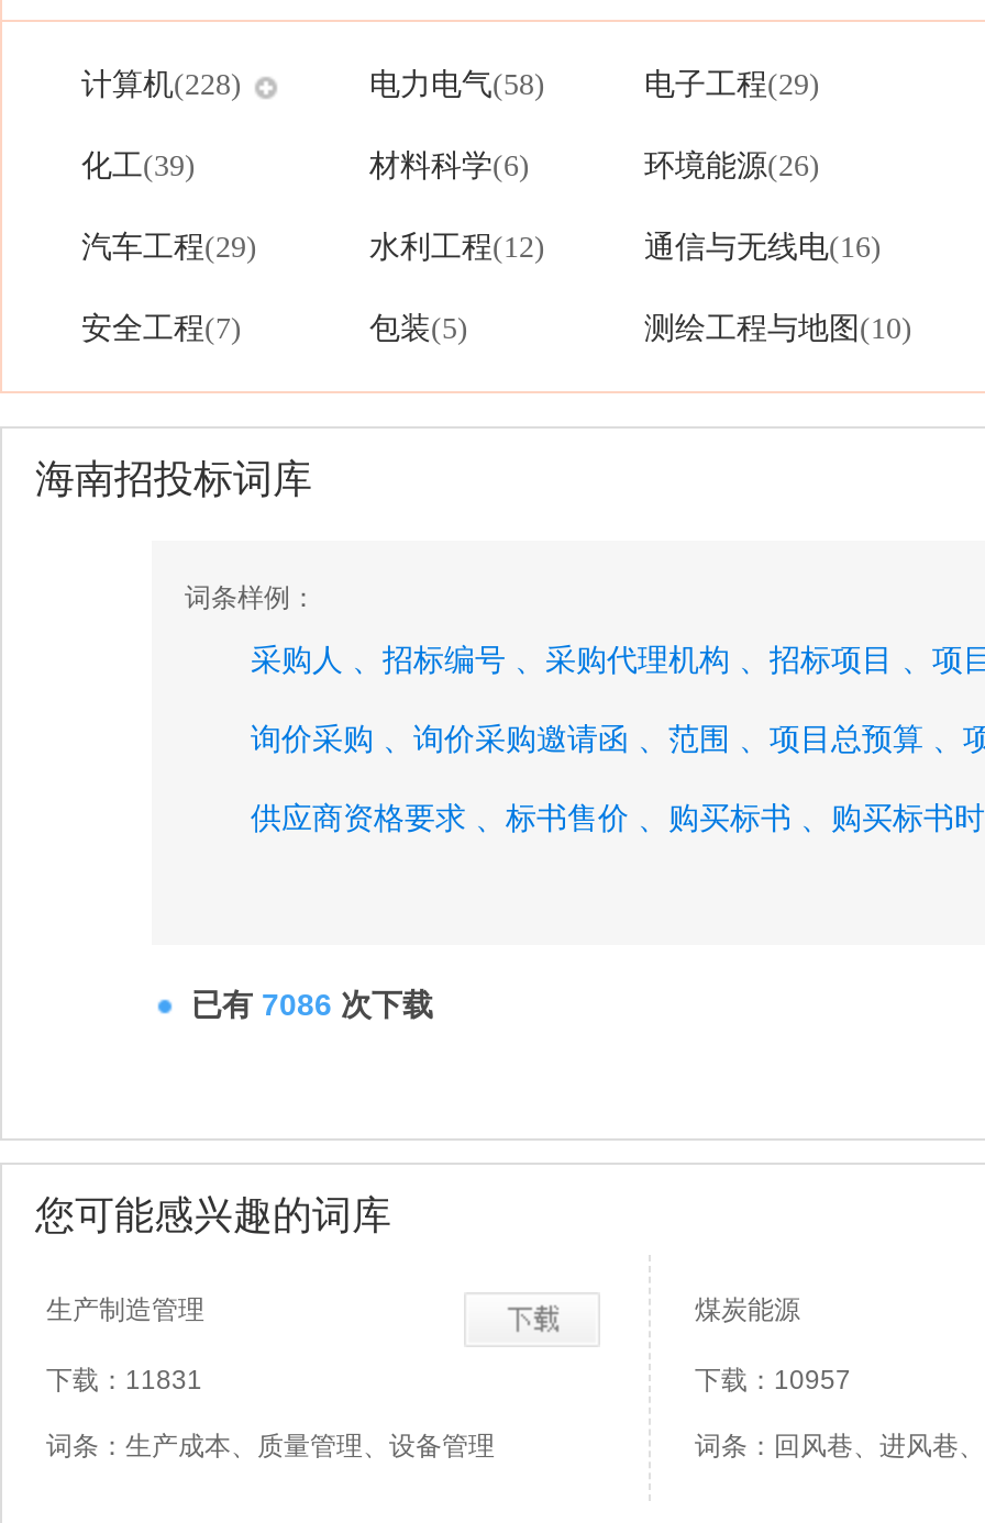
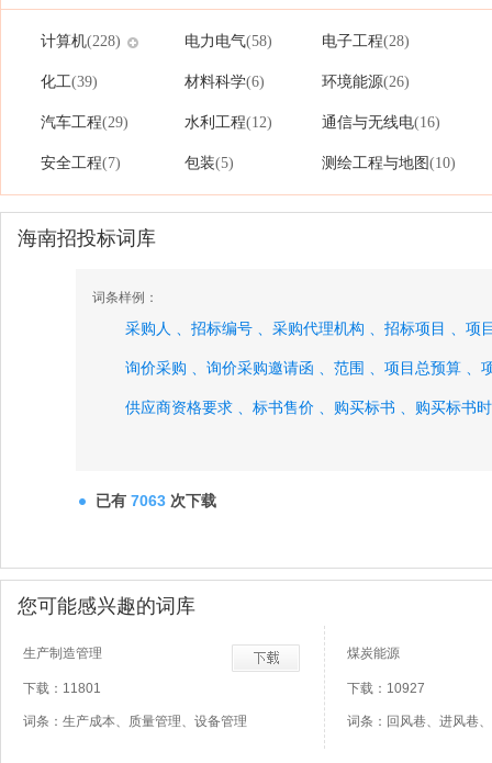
[644,66,820,101] 电子工程(29) -> [322,32,410,49] 电子工程(28)
[191,987,433,1022] 已有7086次下载 -> [96,492,216,509] 已有7063次下载
[46,1365,202,1396] 下载：11831 -> [23,681,101,696] 下载：11801
[695,1365,851,1396] 下载：10957 -> [347,681,425,696] 下载：10927

